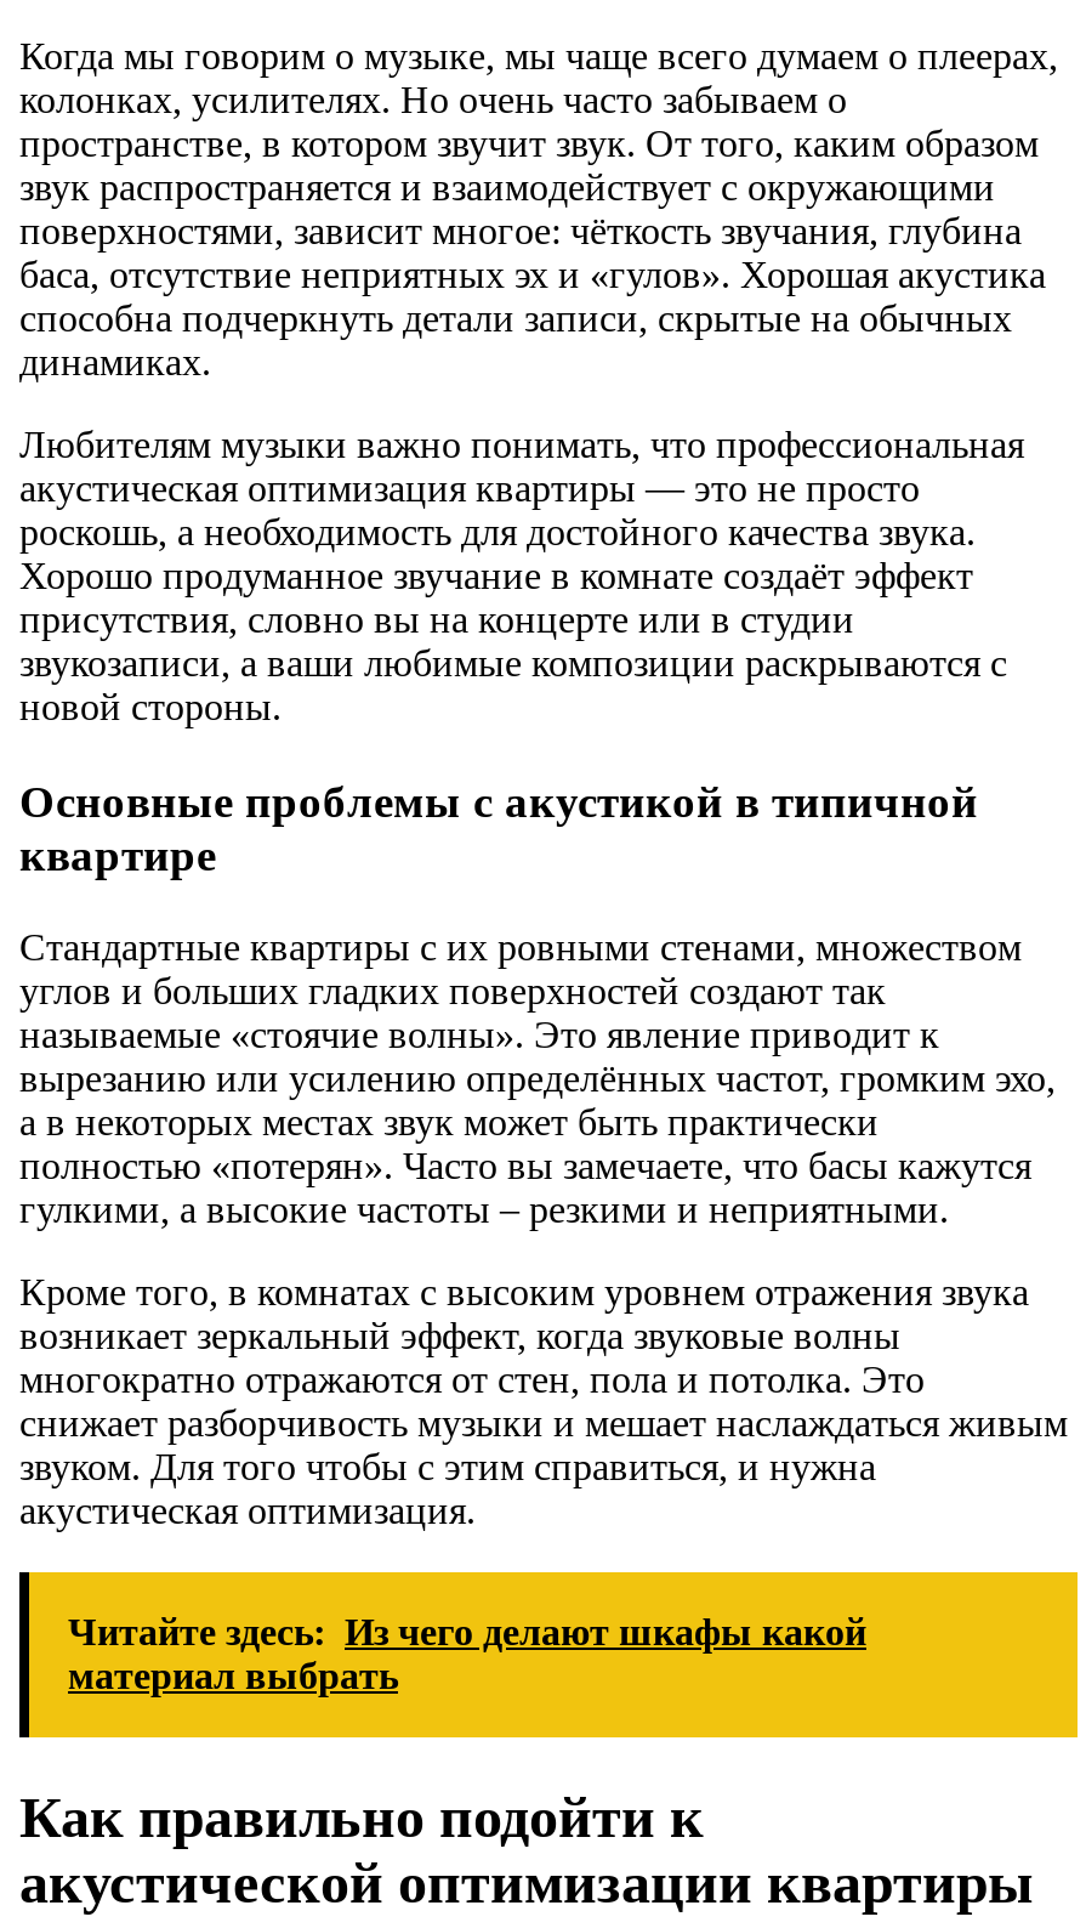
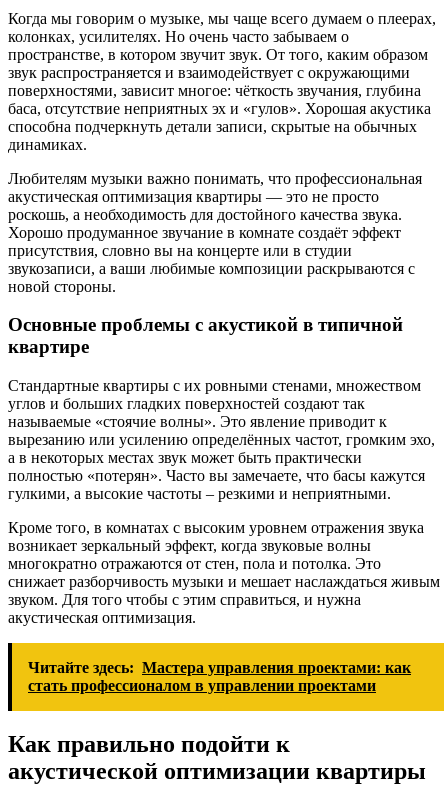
[68,1612,866,1697] Читайте здесь: Из чего делают шкафы какой | материал выбрать -> [28,659,411,694] Читайте здесь: Мастера управления проектами: как | стать профессионалом в управлении проектами

